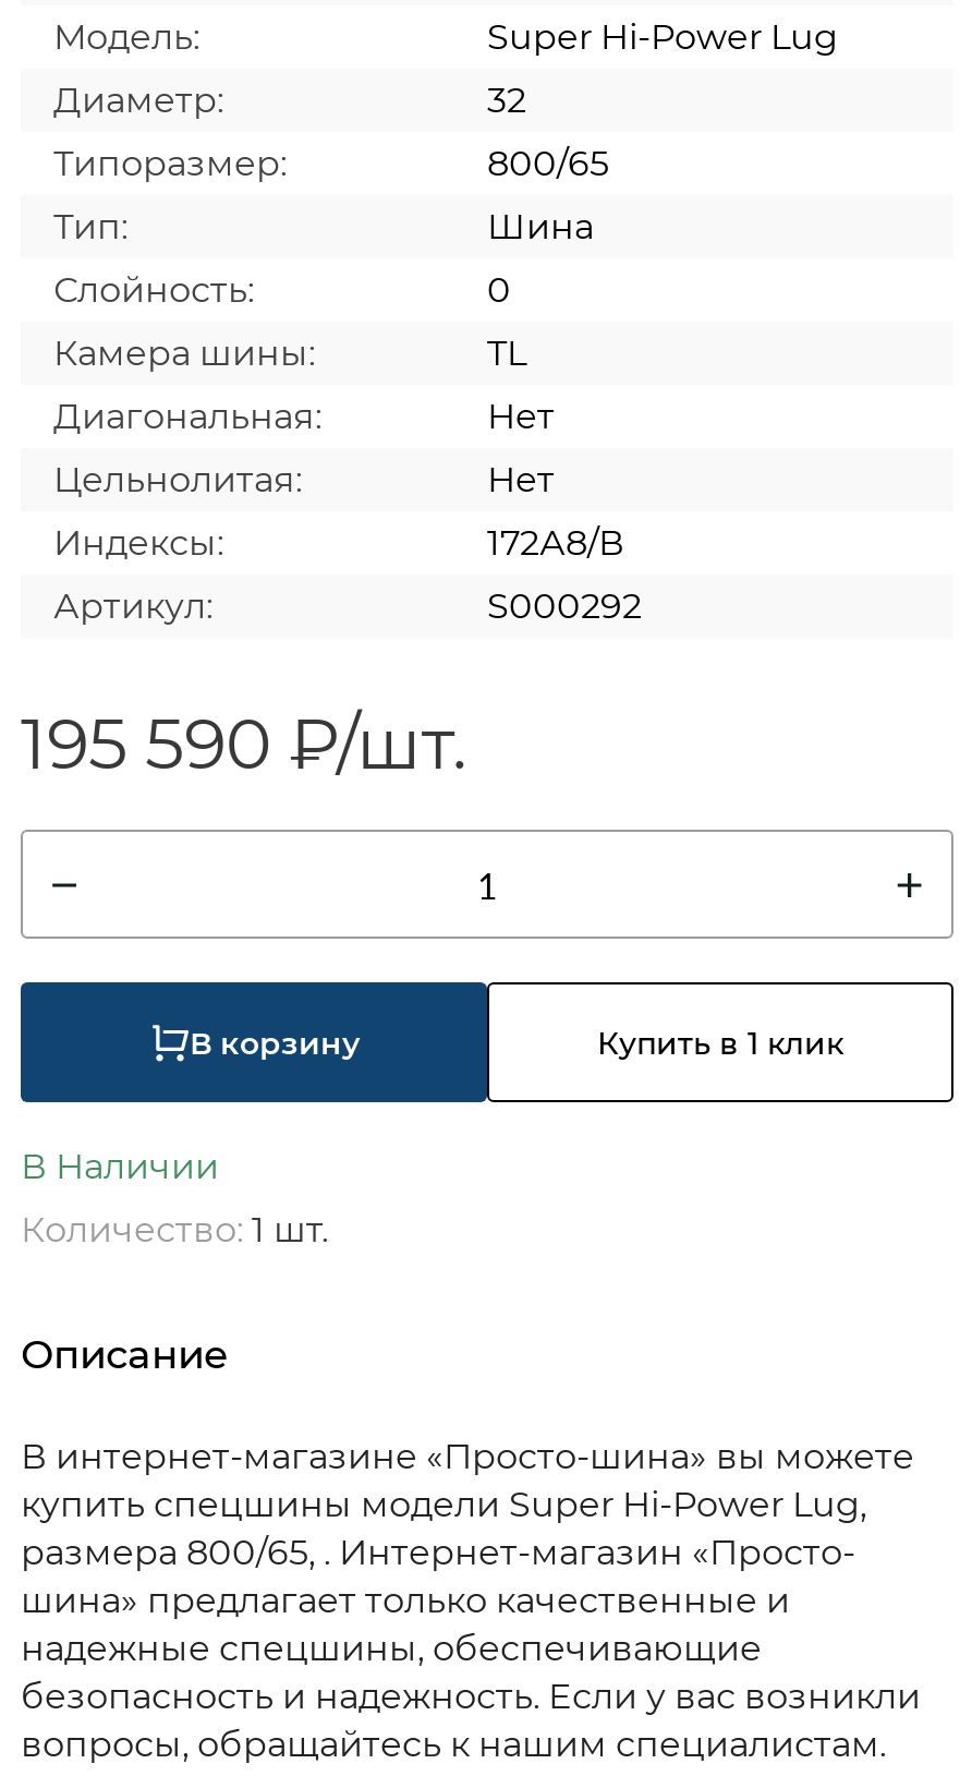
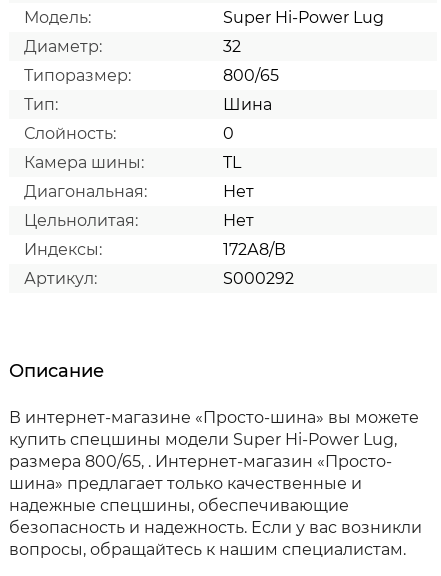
[21,701,497,905] 195 590 ₽/шт. | 1 -> none
[21,1023,843,1251] В корзину | Купить в 1 клик | В Наличии | Количество: 1 шт. -> none

